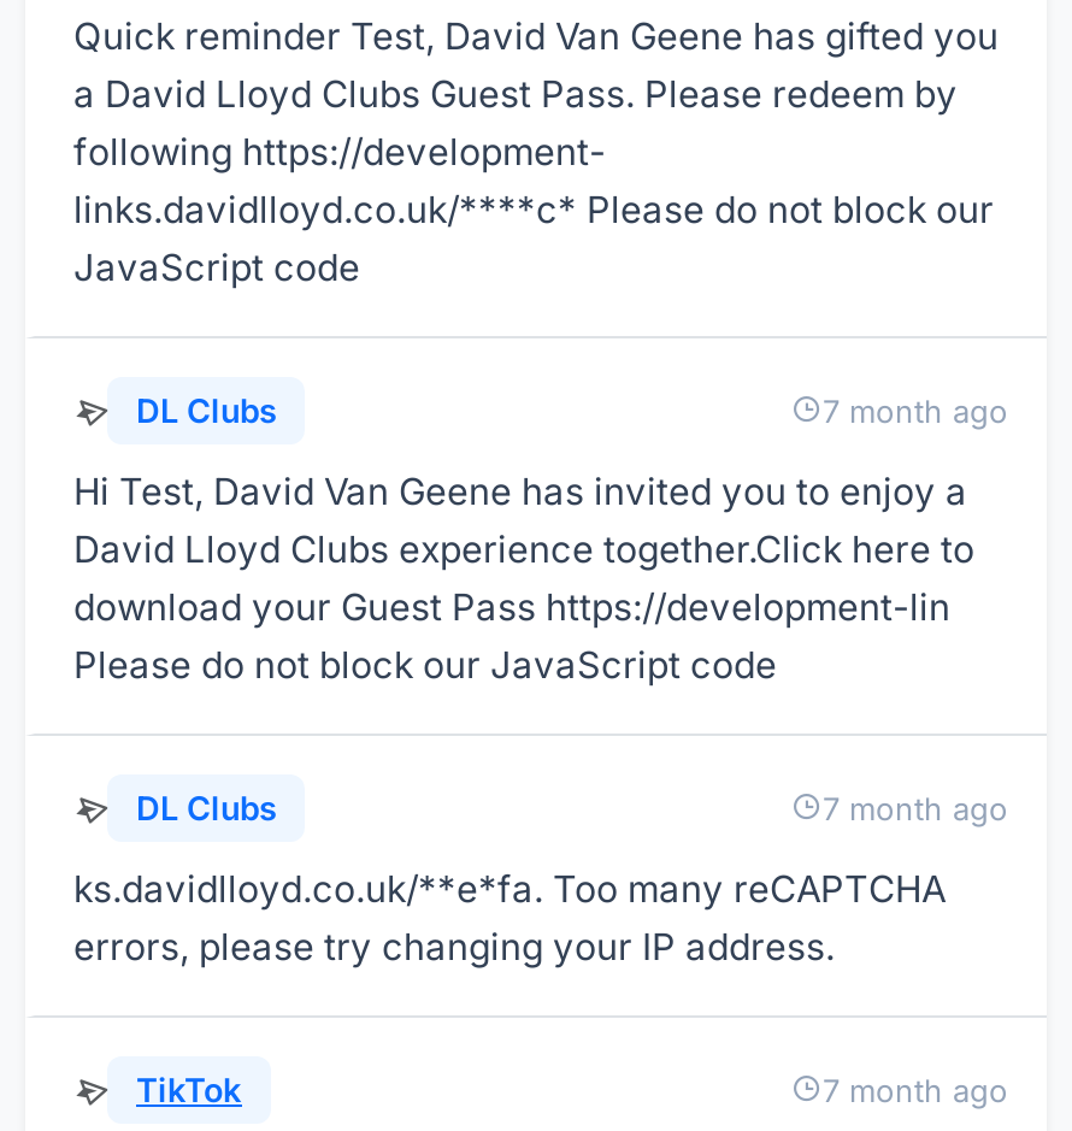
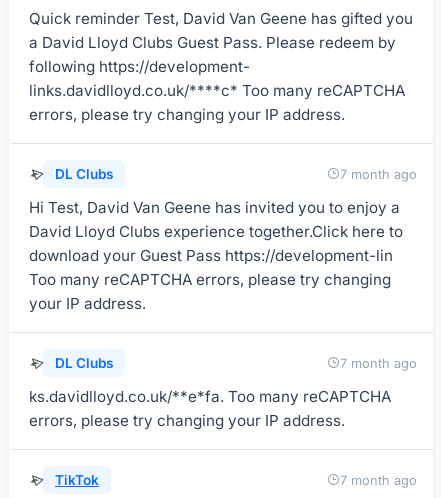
[73,187,994,290] links.davidlloyd.co.uk/****c* Please do not block our | JavaScript code -> [29,81,405,124] links.davidlloyd.co.uk/****c* Too many reCAPTCHA | errors, please try changing your IP address.
[73,642,777,688] Please do not block our JavaScript code -> [29,270,391,313] Too many reCAPTCHA errors, please try changing | your IP address.

